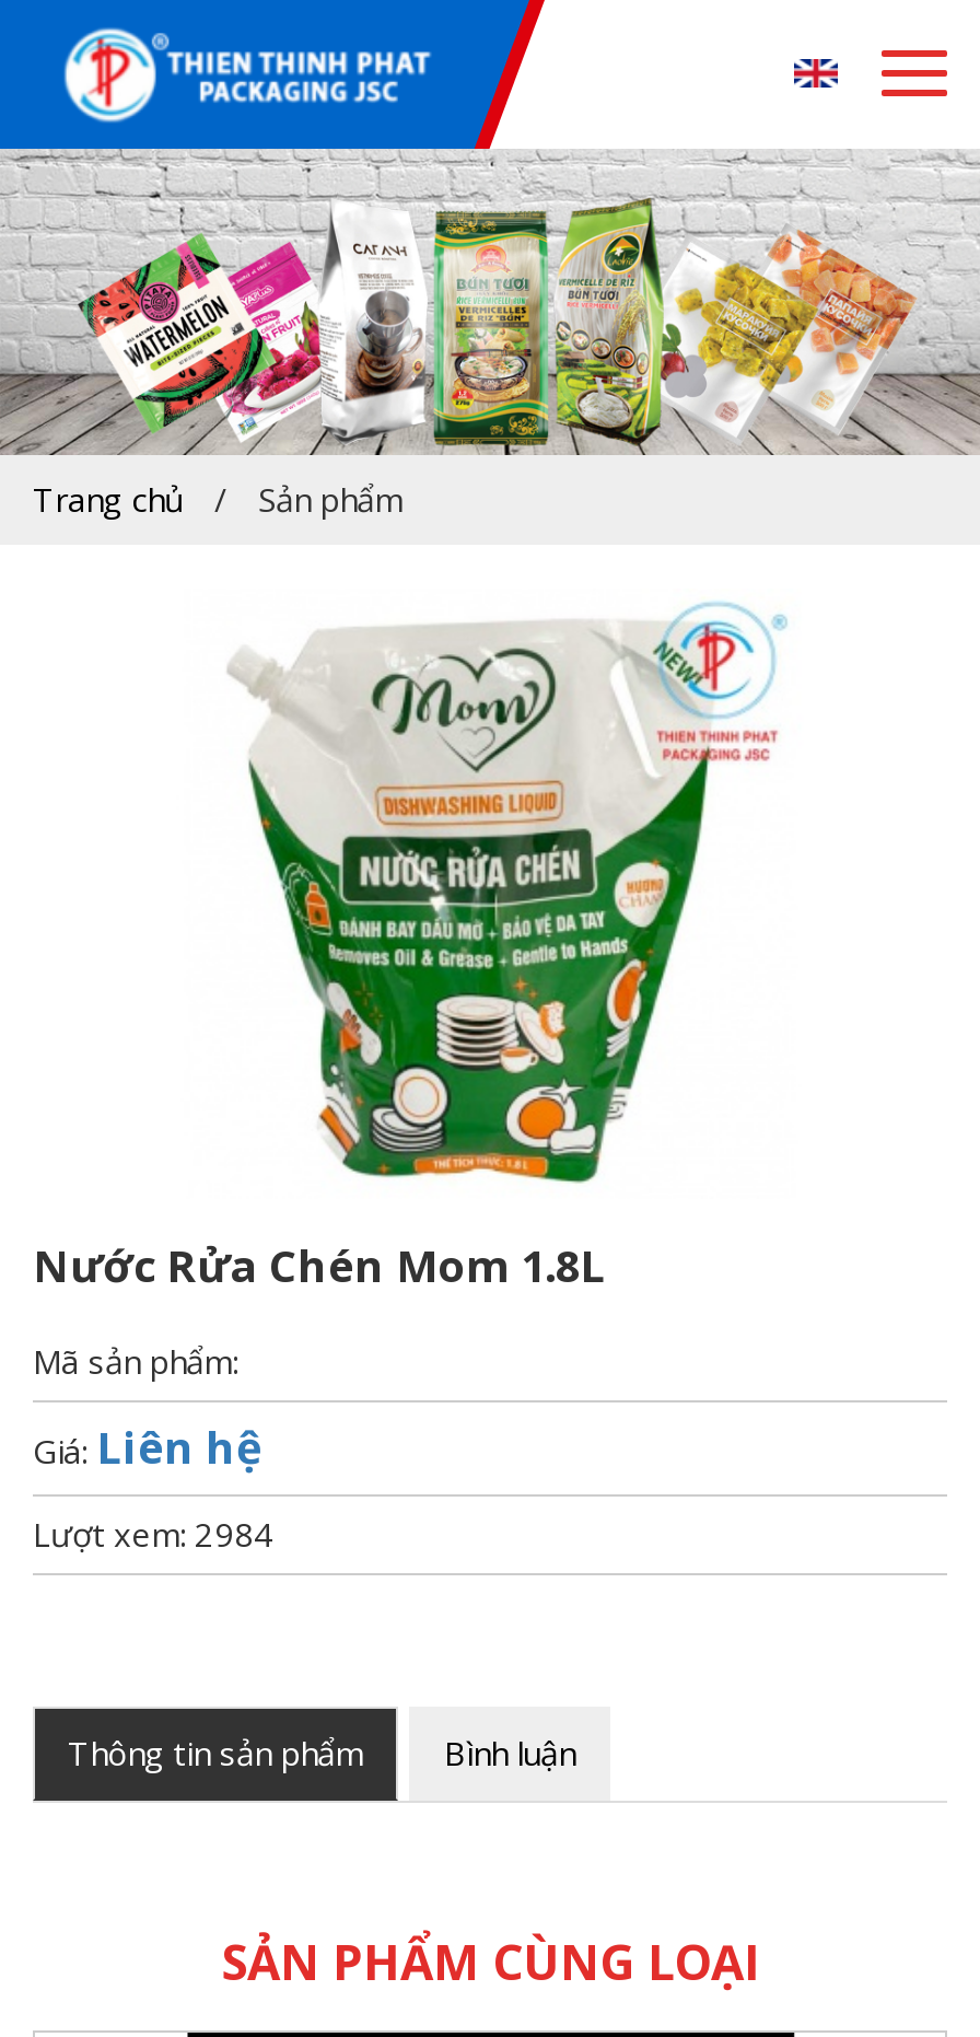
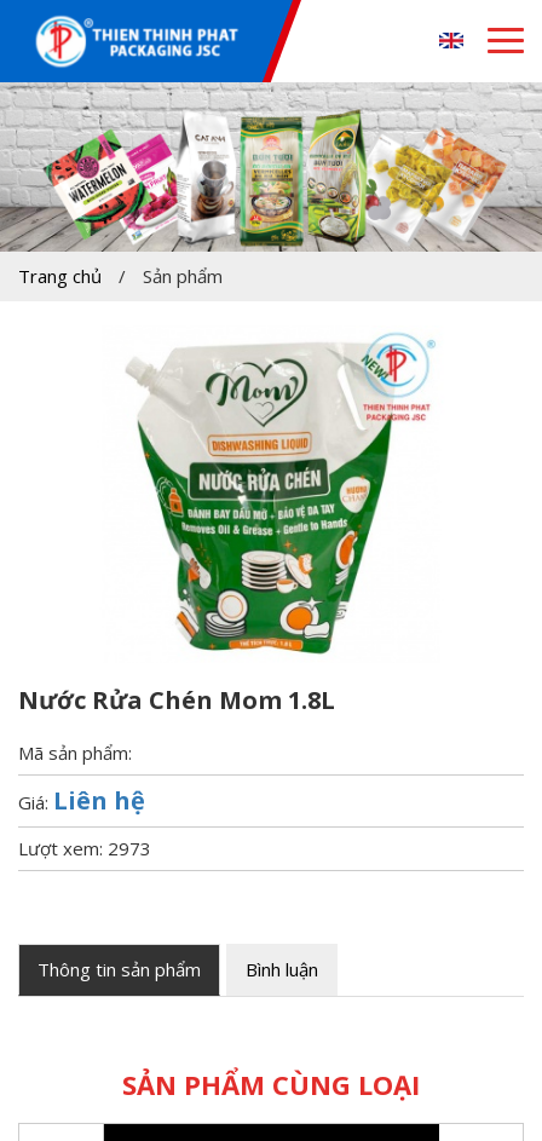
[33,1511,273,1555] Lượt xem: 2984 -> [18,836,151,860] Lượt xem: 2973

